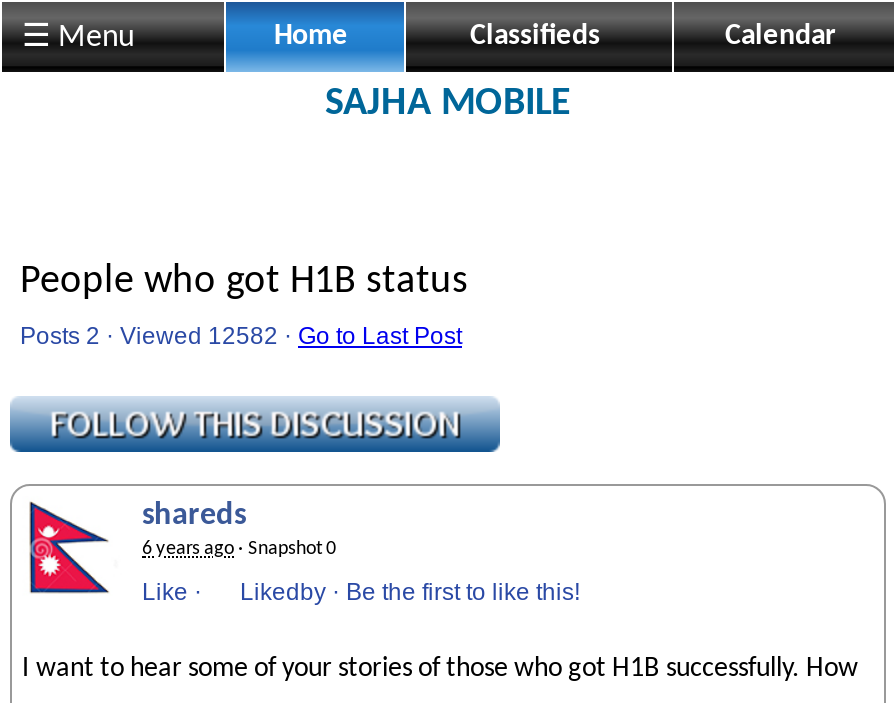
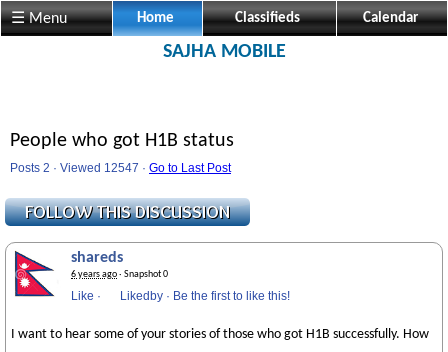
[20,322,462,350] Posts 2 · Viewed 12582 · Go to Last Post -> [10,161,231,175] Posts 2 · Viewed 12547 · Go to Last Post

